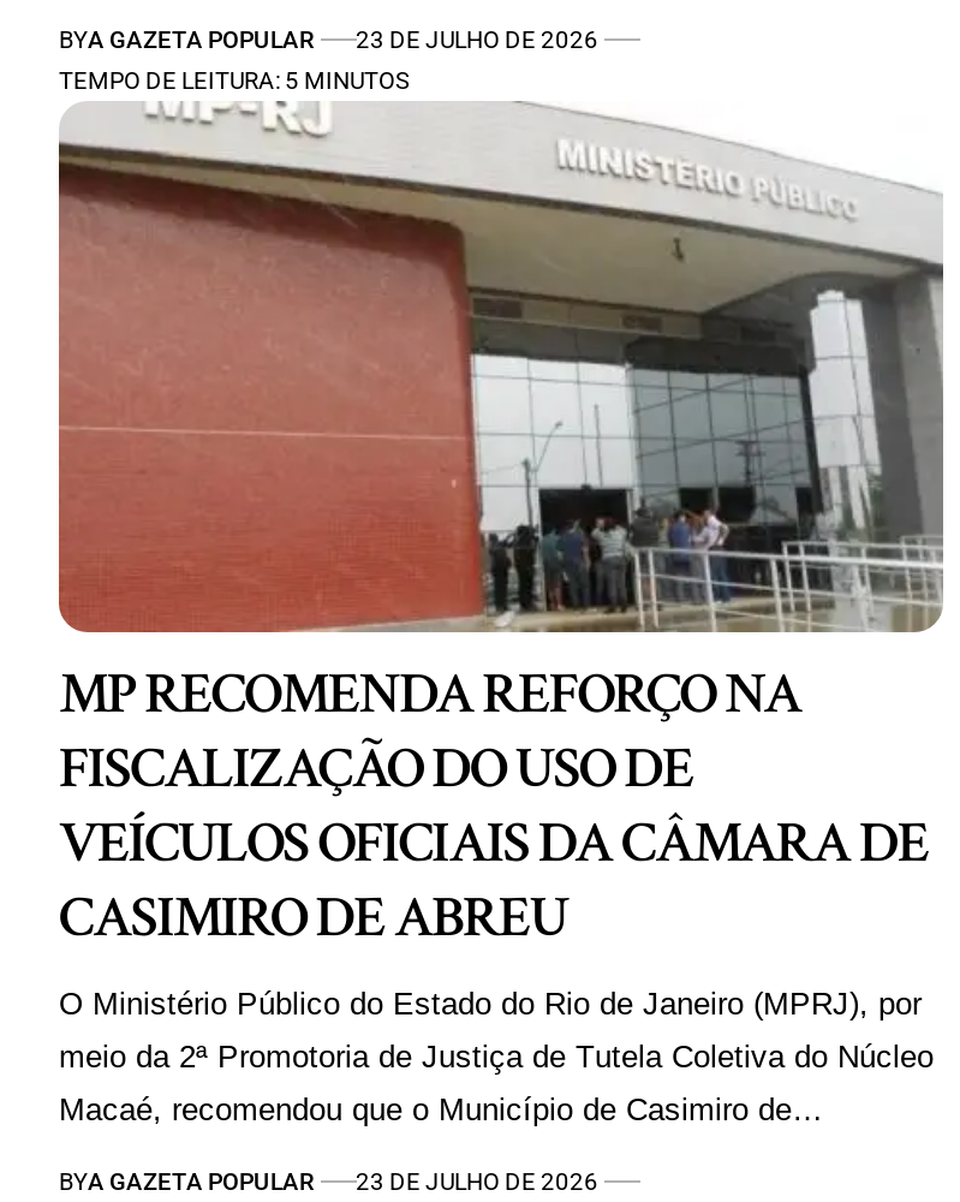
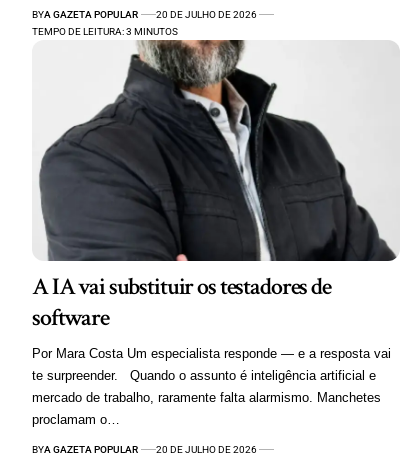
[59,26,598,93] 23 DE JULHO DE 2026 | TEMPO DE LEITURA: 5 MINUTOS -> [32,9,256,37] 20 DE JULHO DE 2026 | TEMPO DE LEITURA: 3 MINUTOS
[56,101,946,1127] [image] | MP RECOMENDA REFORÇO NA | FISCALIZAÇÃO DO USO DE | VEÍCULOS OFICIAIS DA CÂMARA DE | CASIMIRO DE ABREU | O Ministério Público do Estado do Rio de Janeiro (MPRJ), por | meio da 2ª Promotoria de Justiça de Tutela Coletiva do Núcleo | Macaé, recomendou que o Município de Casimiro de… -> [32,39,399,427] [image] | A IA vai substituir os testadores de | software | Por Mara Costa Um especialista responde — e a resposta vai | te surpreender. Quando o assunto é inteligência artificial e | mercado de trabalho, raramente falta alarmismo. Manchetes | proclamam o…
[59,1167,598,1194] BYA GAZETA POPULAR 23 DE JULHO DE 2026 -> [32,444,256,455] BYA GAZETA POPULAR 20 DE JULHO DE 2026

